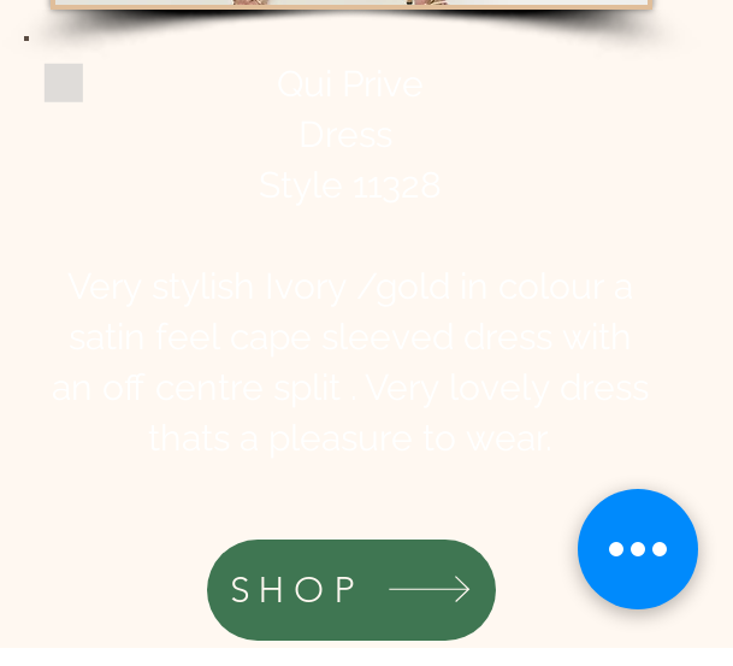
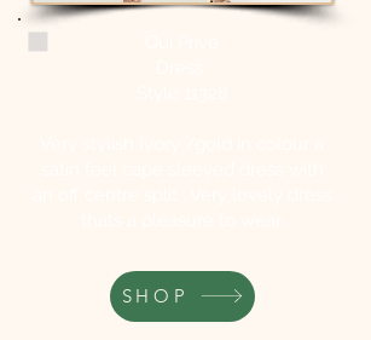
[573,487,703,617] [image] -> none

